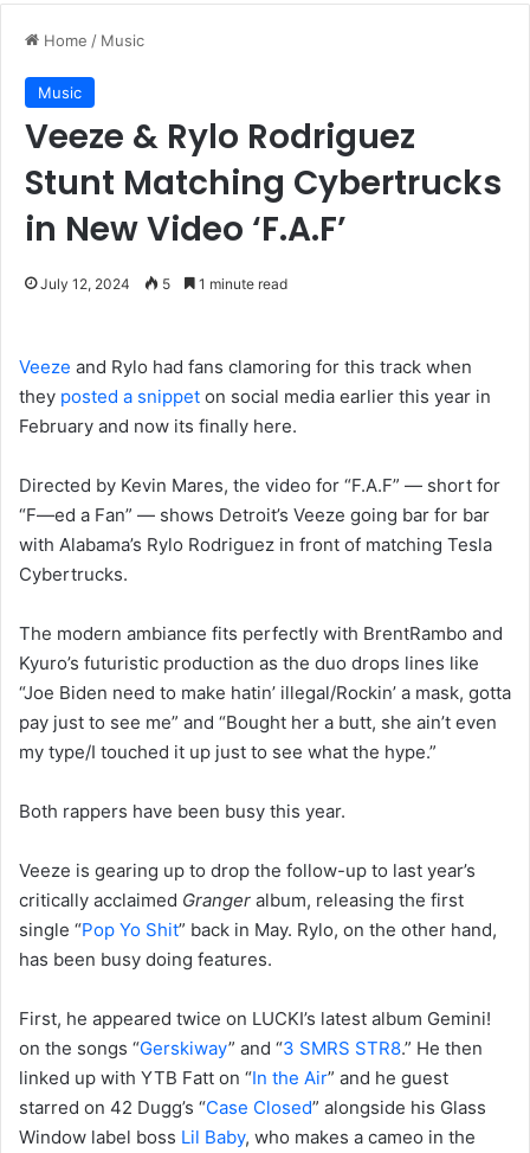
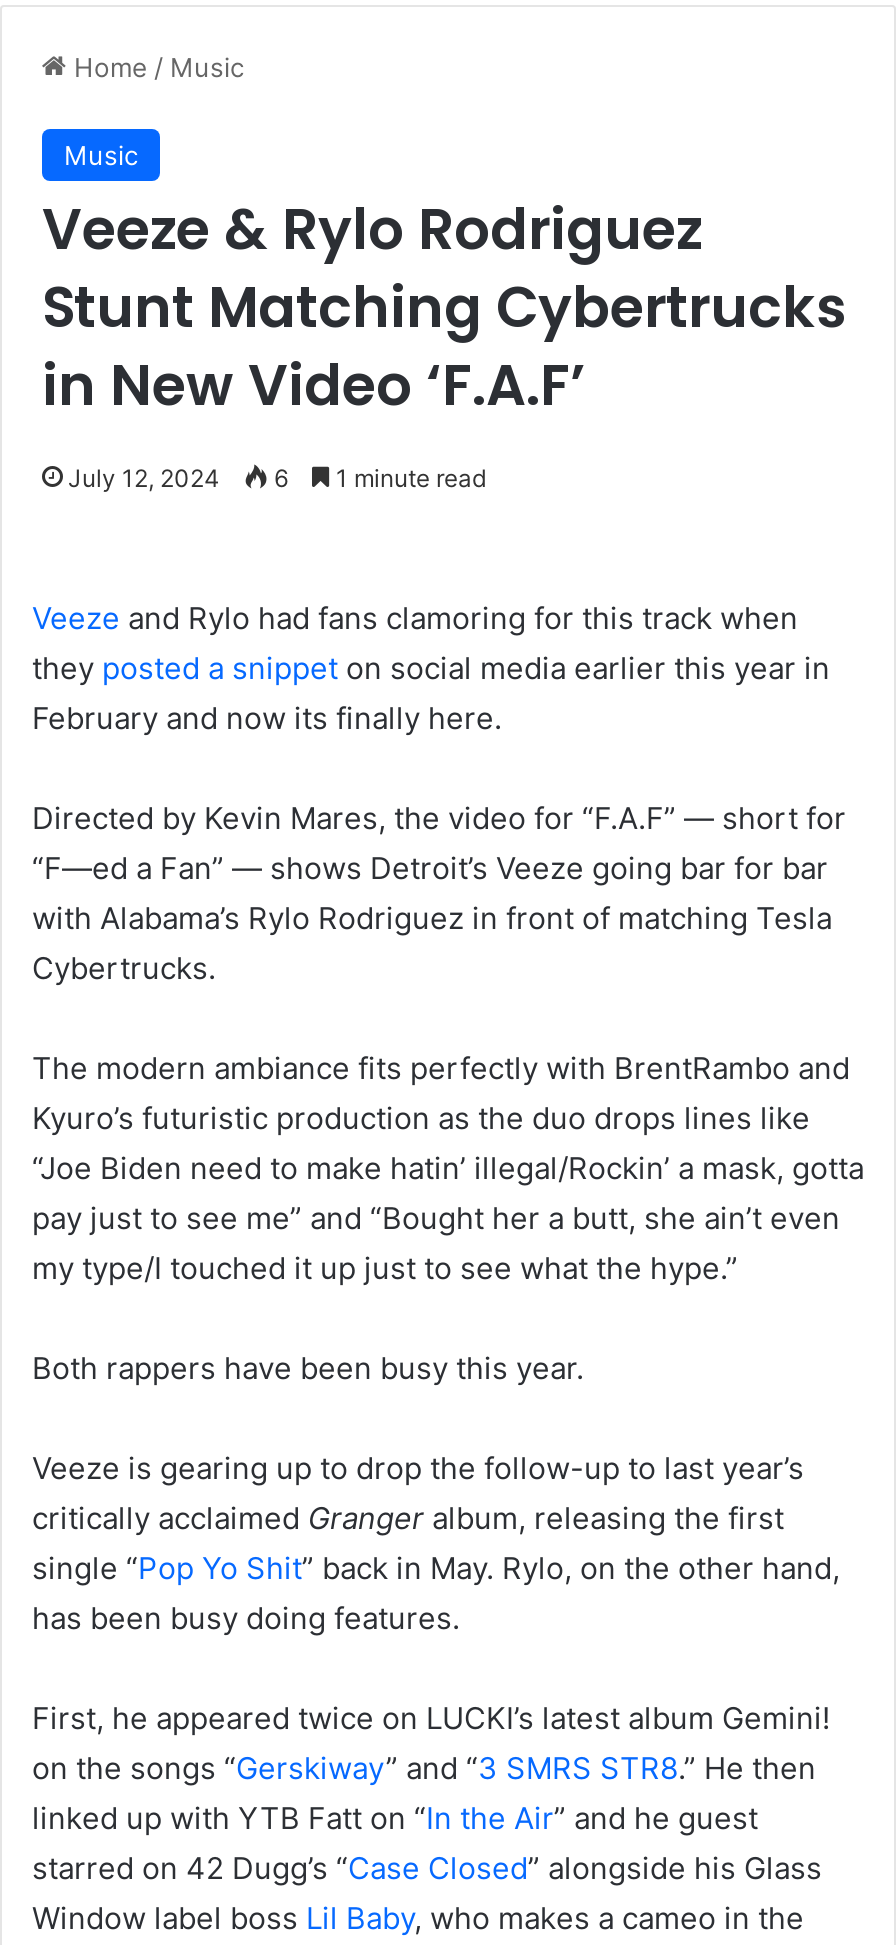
[40,275,287,293] July 12, 2024 5 1 minute read -> [68,463,486,493] July 12, 2024 6 1 minute read

